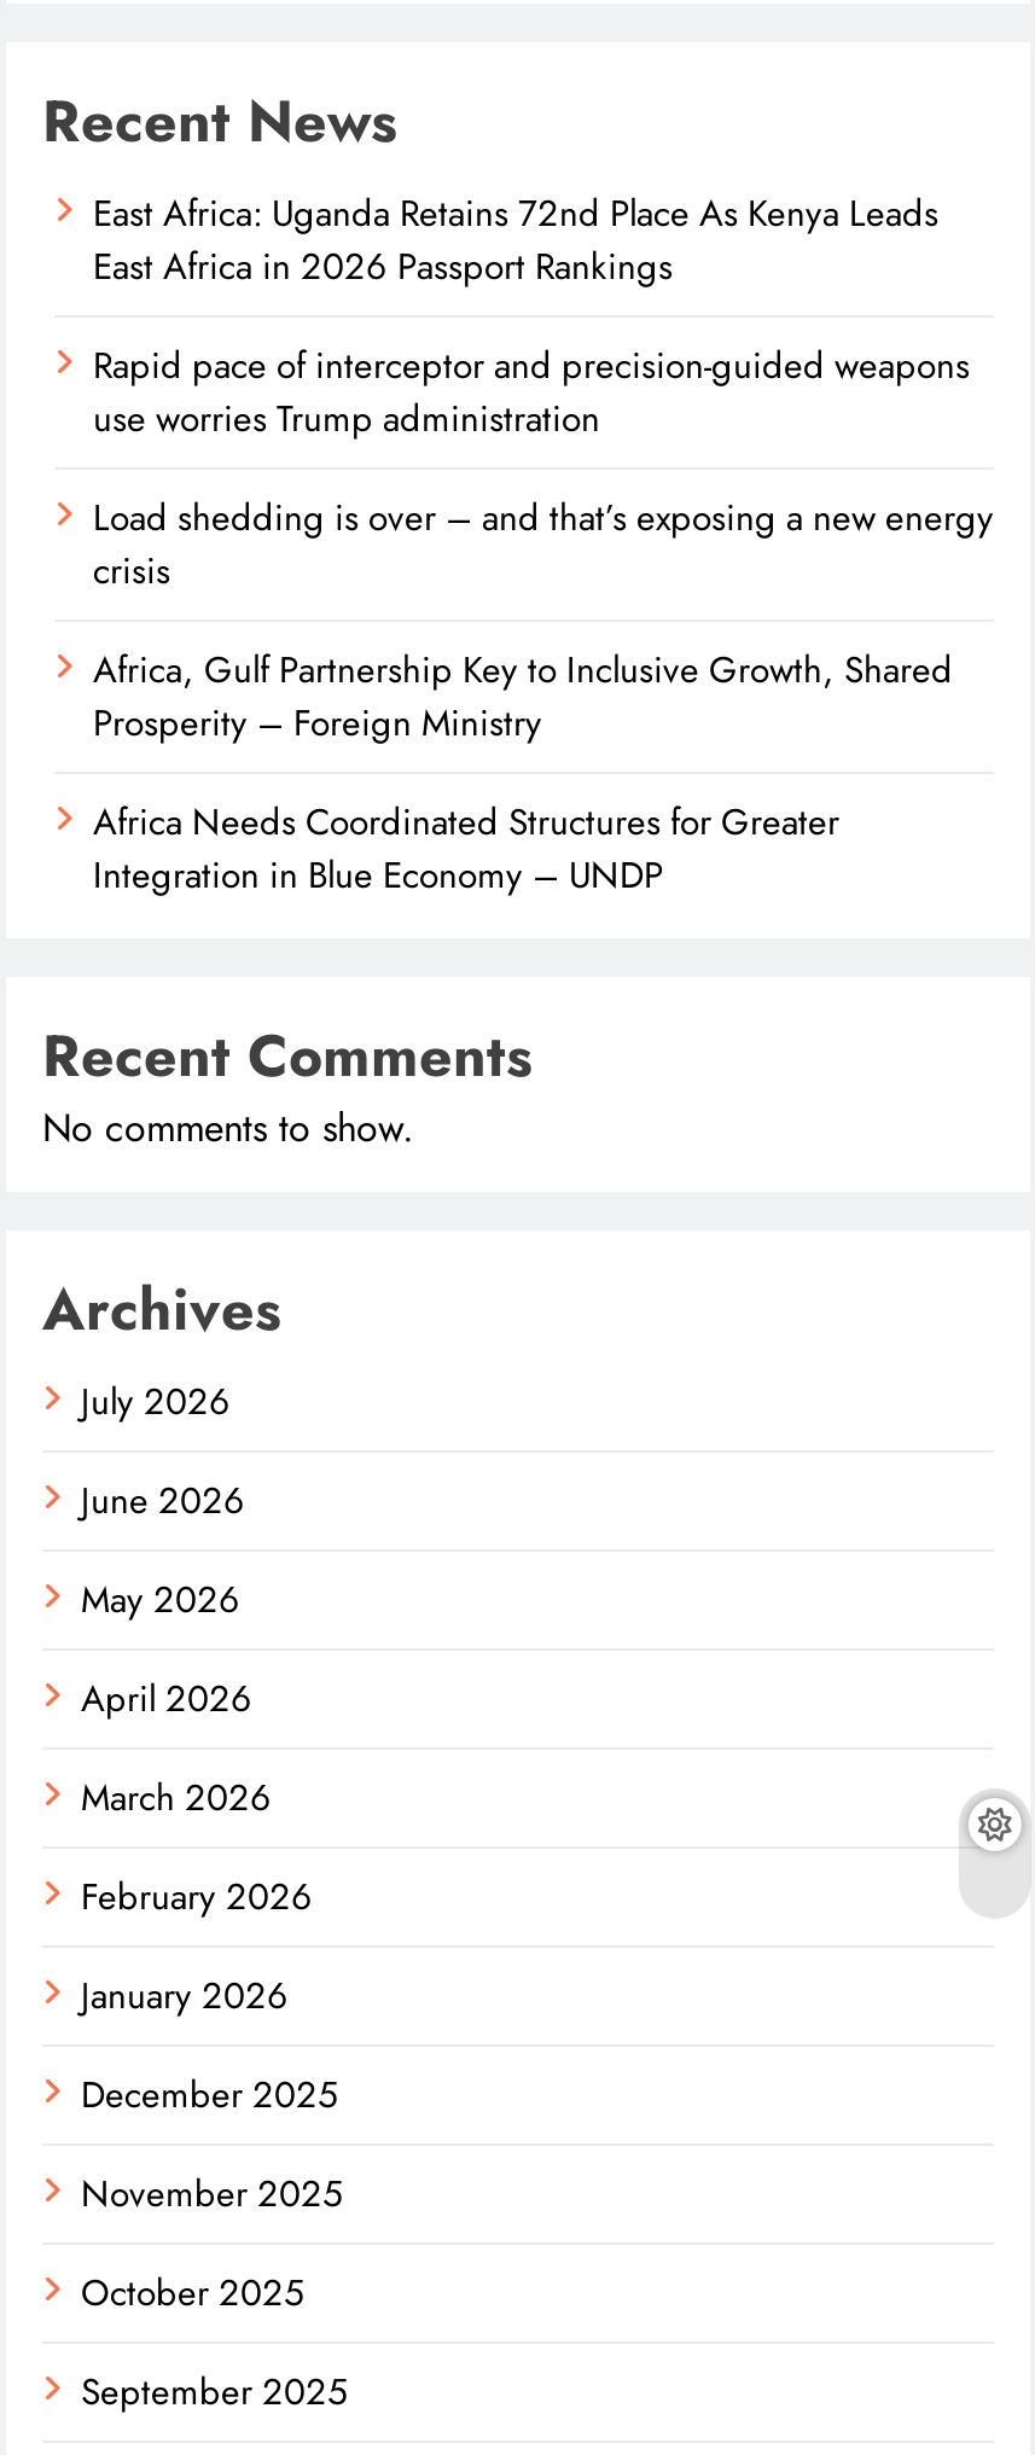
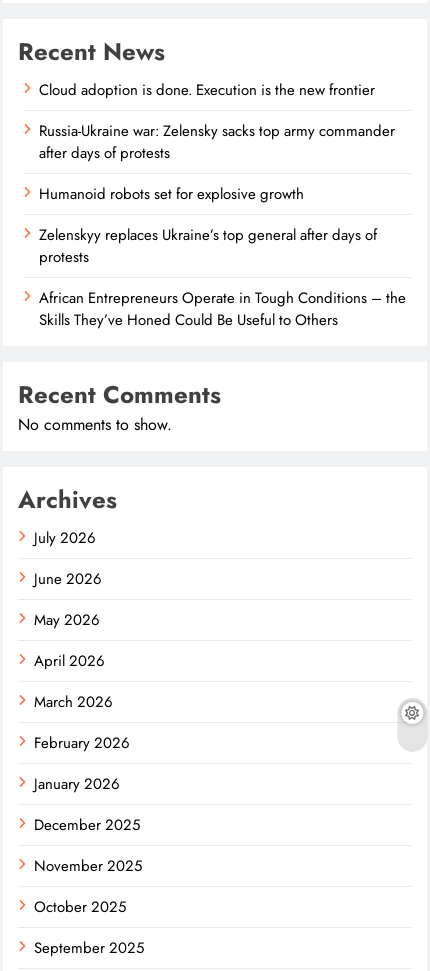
[93,187,938,293] East Africa: Uganda Retains 72nd Place As Kenya Leads | East Africa in 2026 Passport Rankings -> [39,79,375,101] Cloud adoption is done. Execution is the new frontier
[93,339,970,446] Rapid pace of interceptor and precision-guided weapons | use worries Trump administration -> [39,120,395,164] Russia-Ukraine war: Zelensky sacks top army commander | after days of protests
[93,491,994,598] Load shedding is over – and that’s exposing a new energy | crisis -> [39,183,304,205] Humanoid robots set for explosive growth
[93,644,953,750] Africa, Gulf Partnership Key to Inclusive Growth, Shared | Prosperity – Foreign Ministry -> [39,224,377,268] Zelenskyy replaces Ukraine’s top general after days of | protests
[93,796,839,902] Africa Needs Coordinated Structures for Greater | Integration in Blue Economy – UNDP -> [39,287,406,331] African Entrepreneurs Operate in Tough Conditions – the | Skills They’ve Honed Could Be Useful to Others

